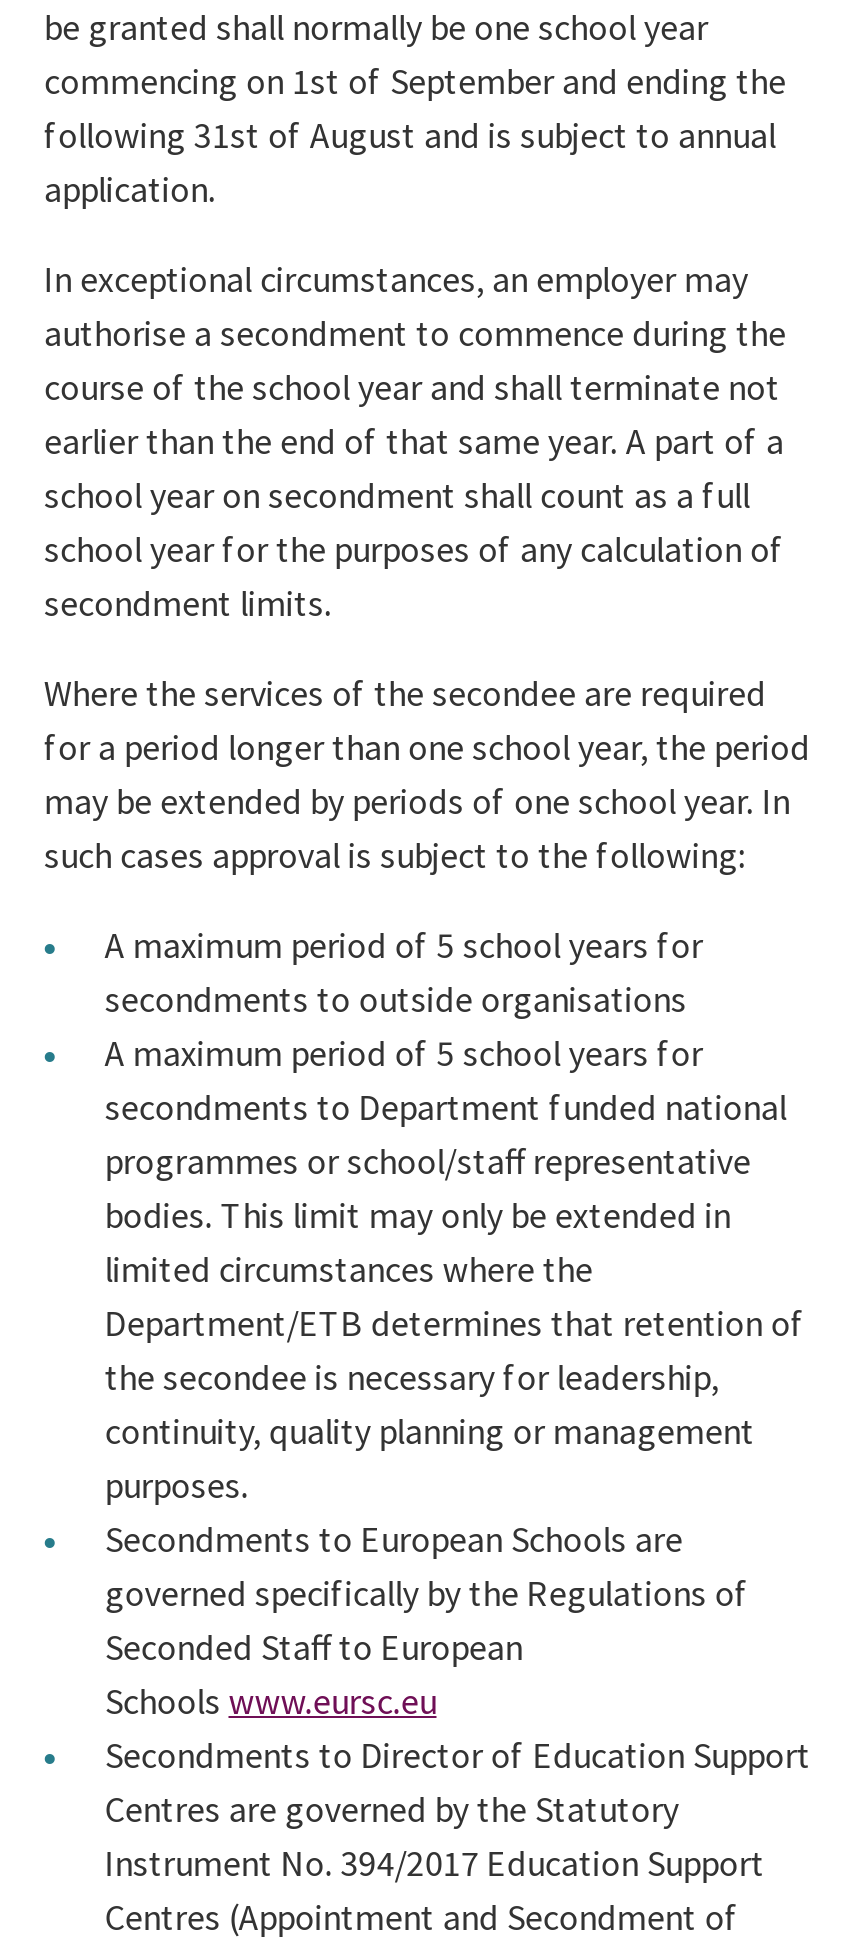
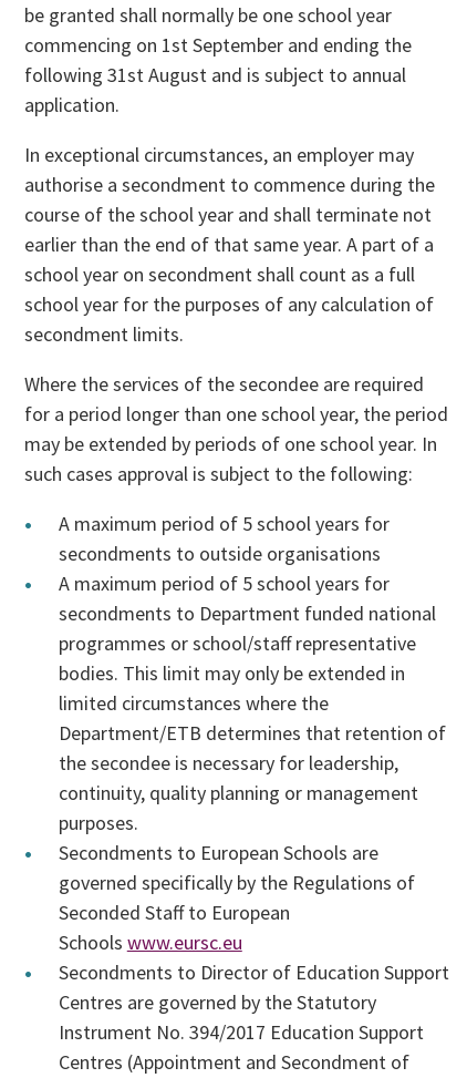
[44,58,786,158] commencing on 1st of September and ending the | following 31st of August and is subject to annual -> [25,32,412,88] commencing on 1st September and ending the | following 31st August and is subject to annual

